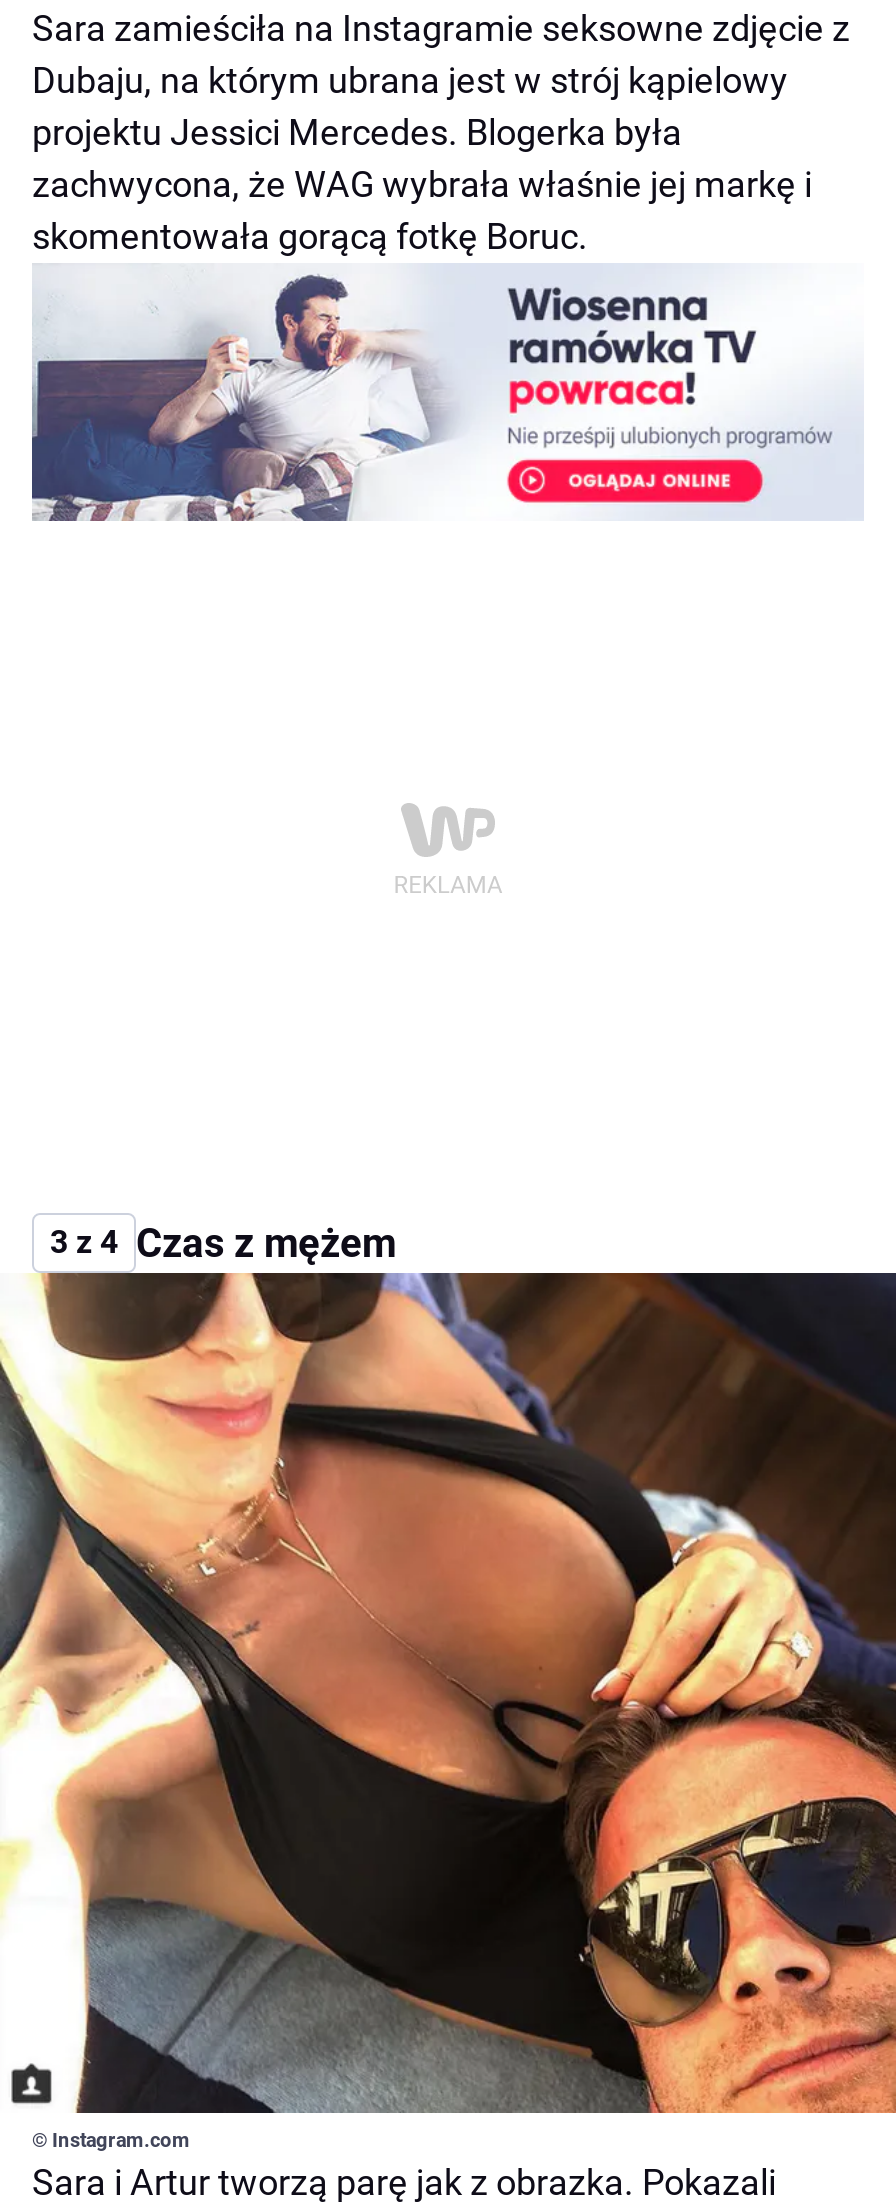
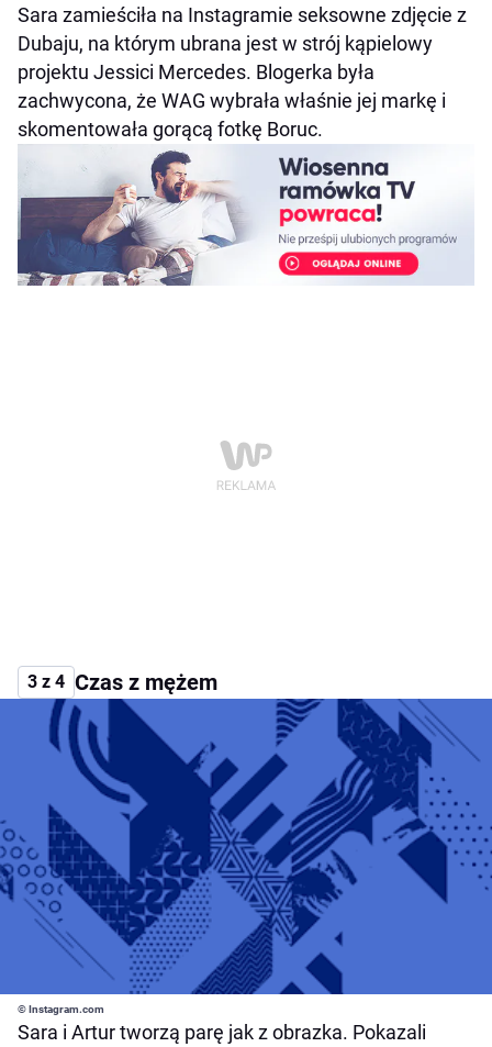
[6,1270,890,2114] [image] -> [3,698,489,995] [image]

